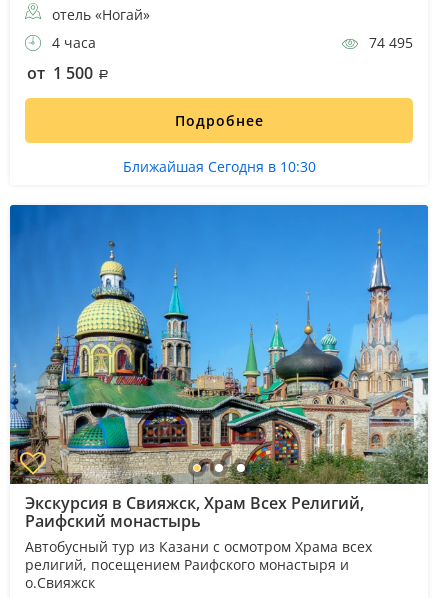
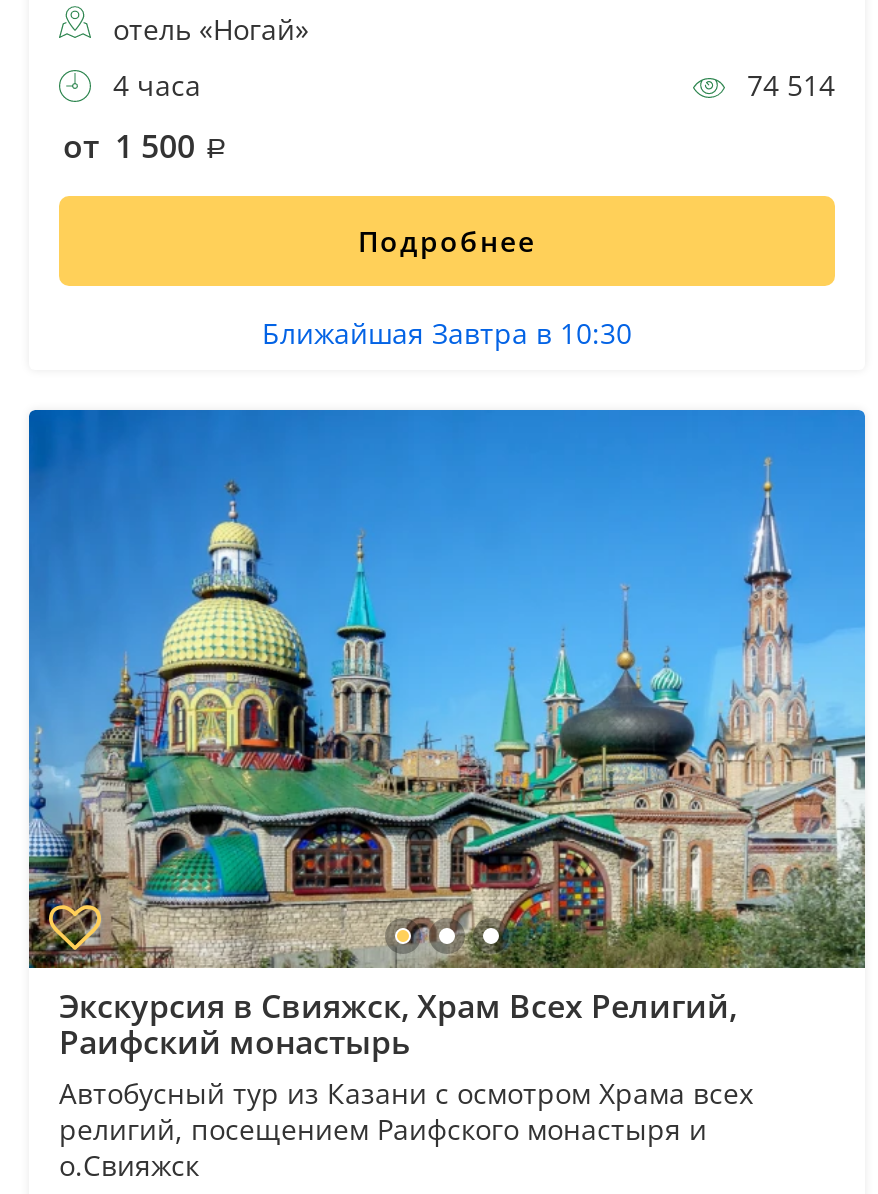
[365,33,413,52] 74 495 -> [739,67,835,105] 74 514
[122,157,315,176] Ближайшая Сегодня в 10:30 -> [262,315,632,353] Ближайшая Завтра в 10:30

